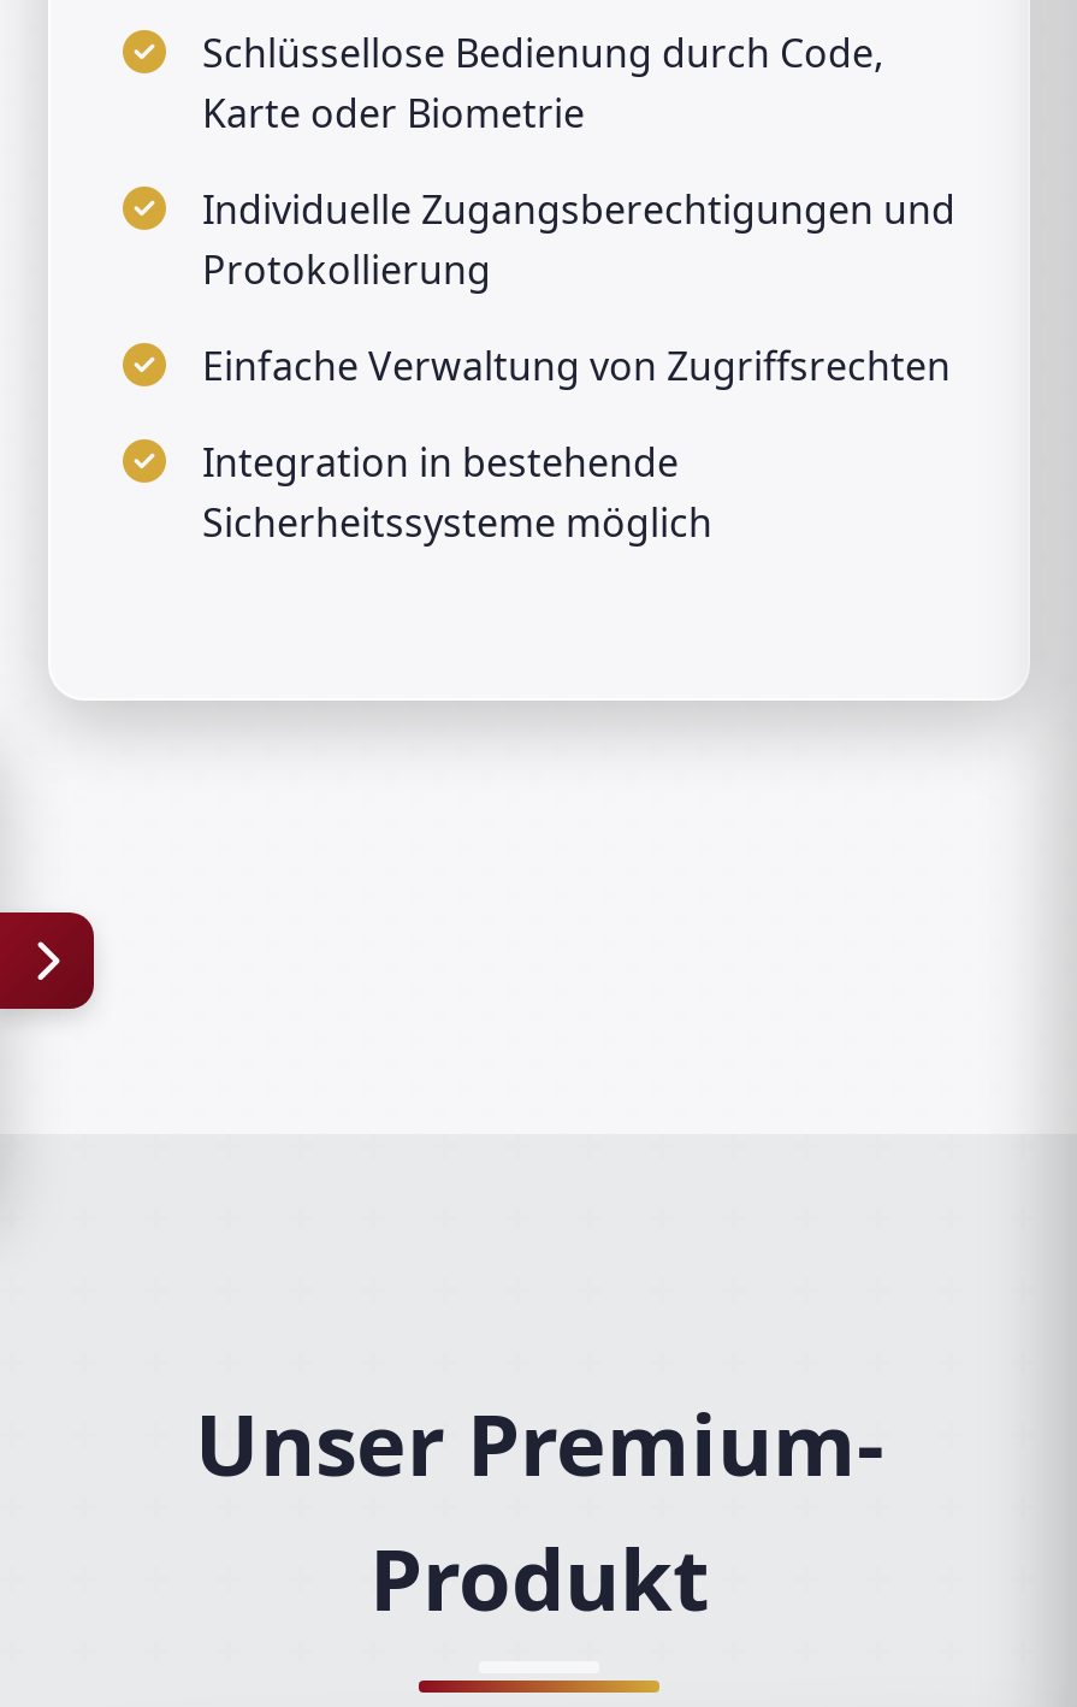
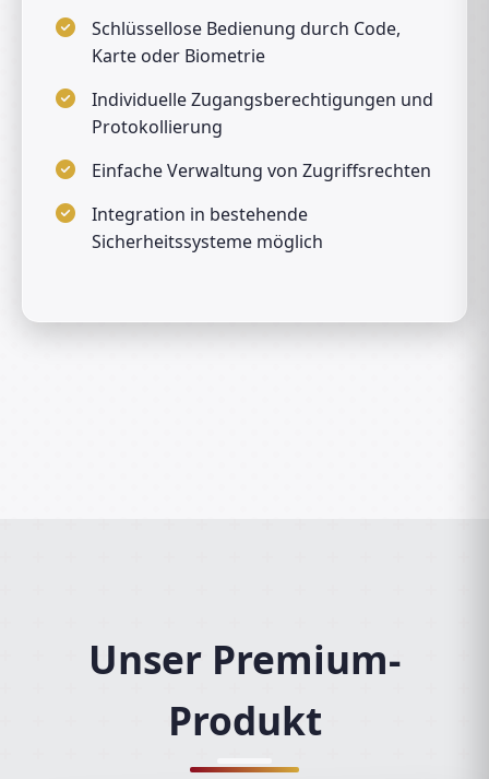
[7,905,99,1033] [image] -> none

